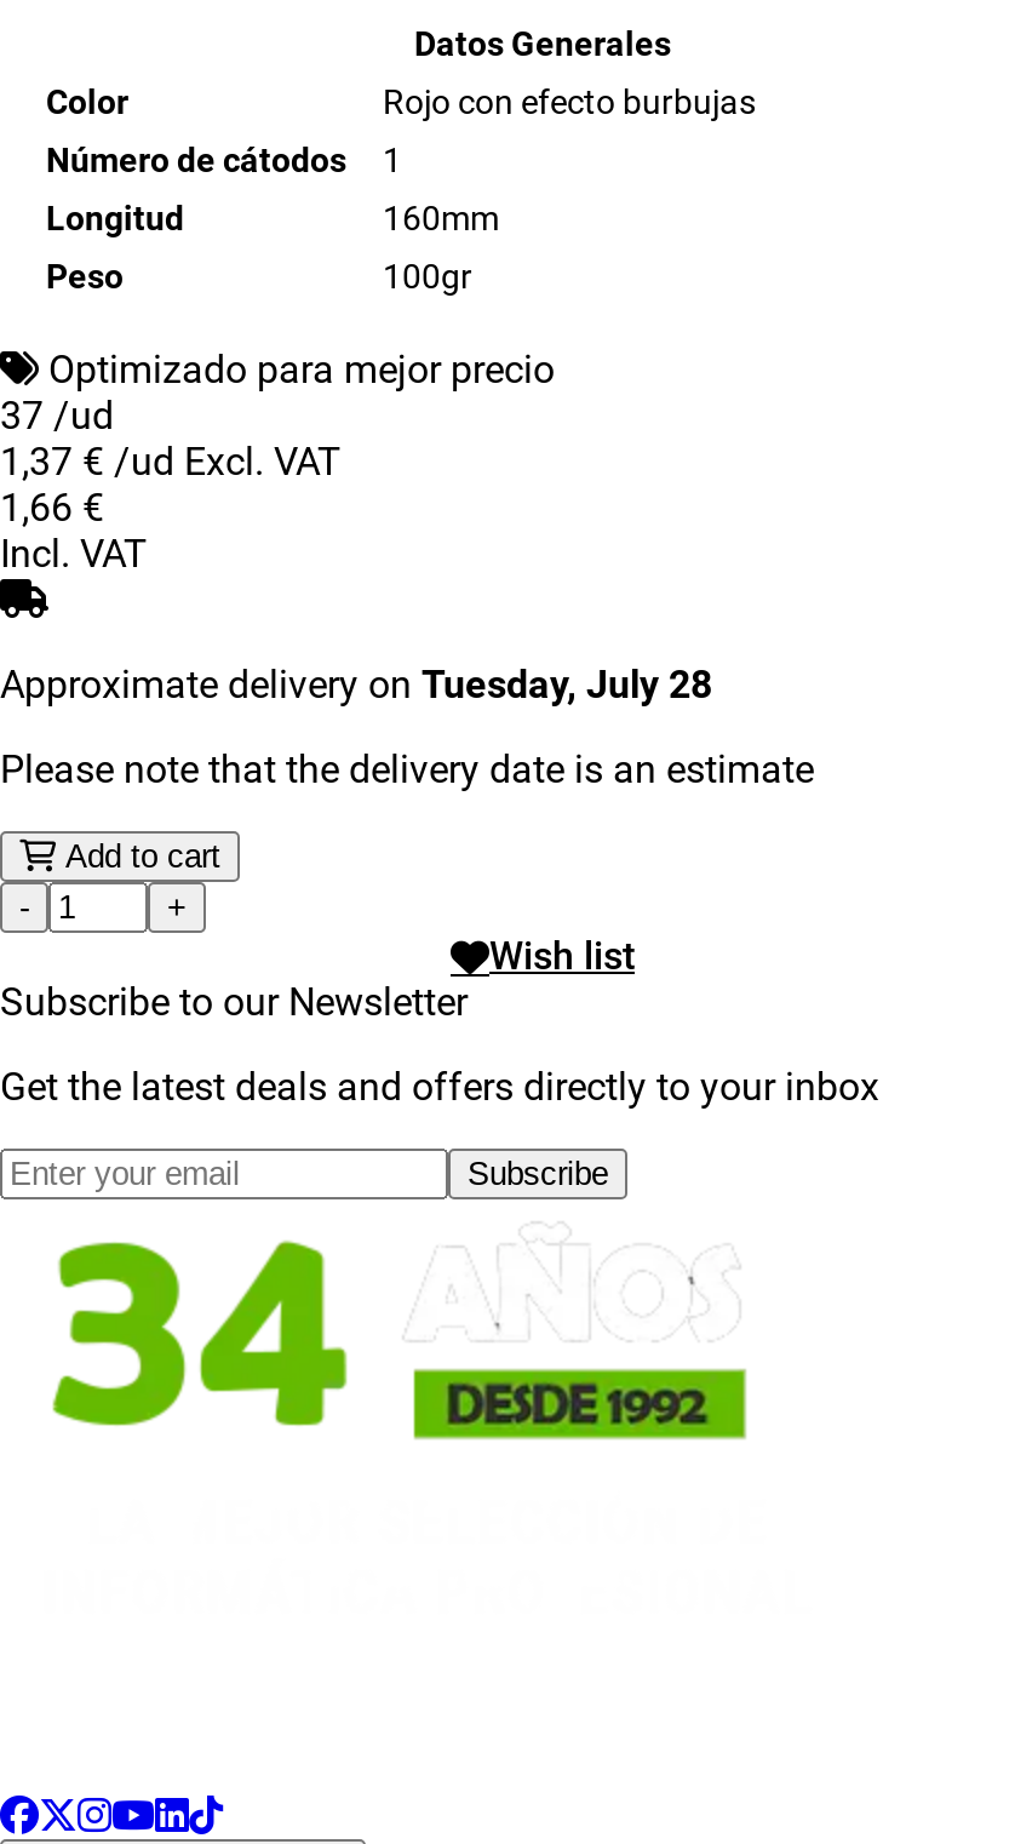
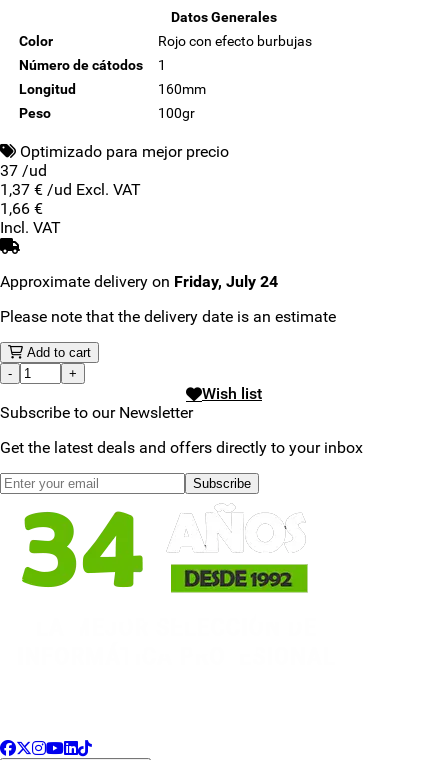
[0,662,712,708] Approximate delivery on Tuesday, July 28 -> [0,272,278,291] Approximate delivery on Friday, July 24

